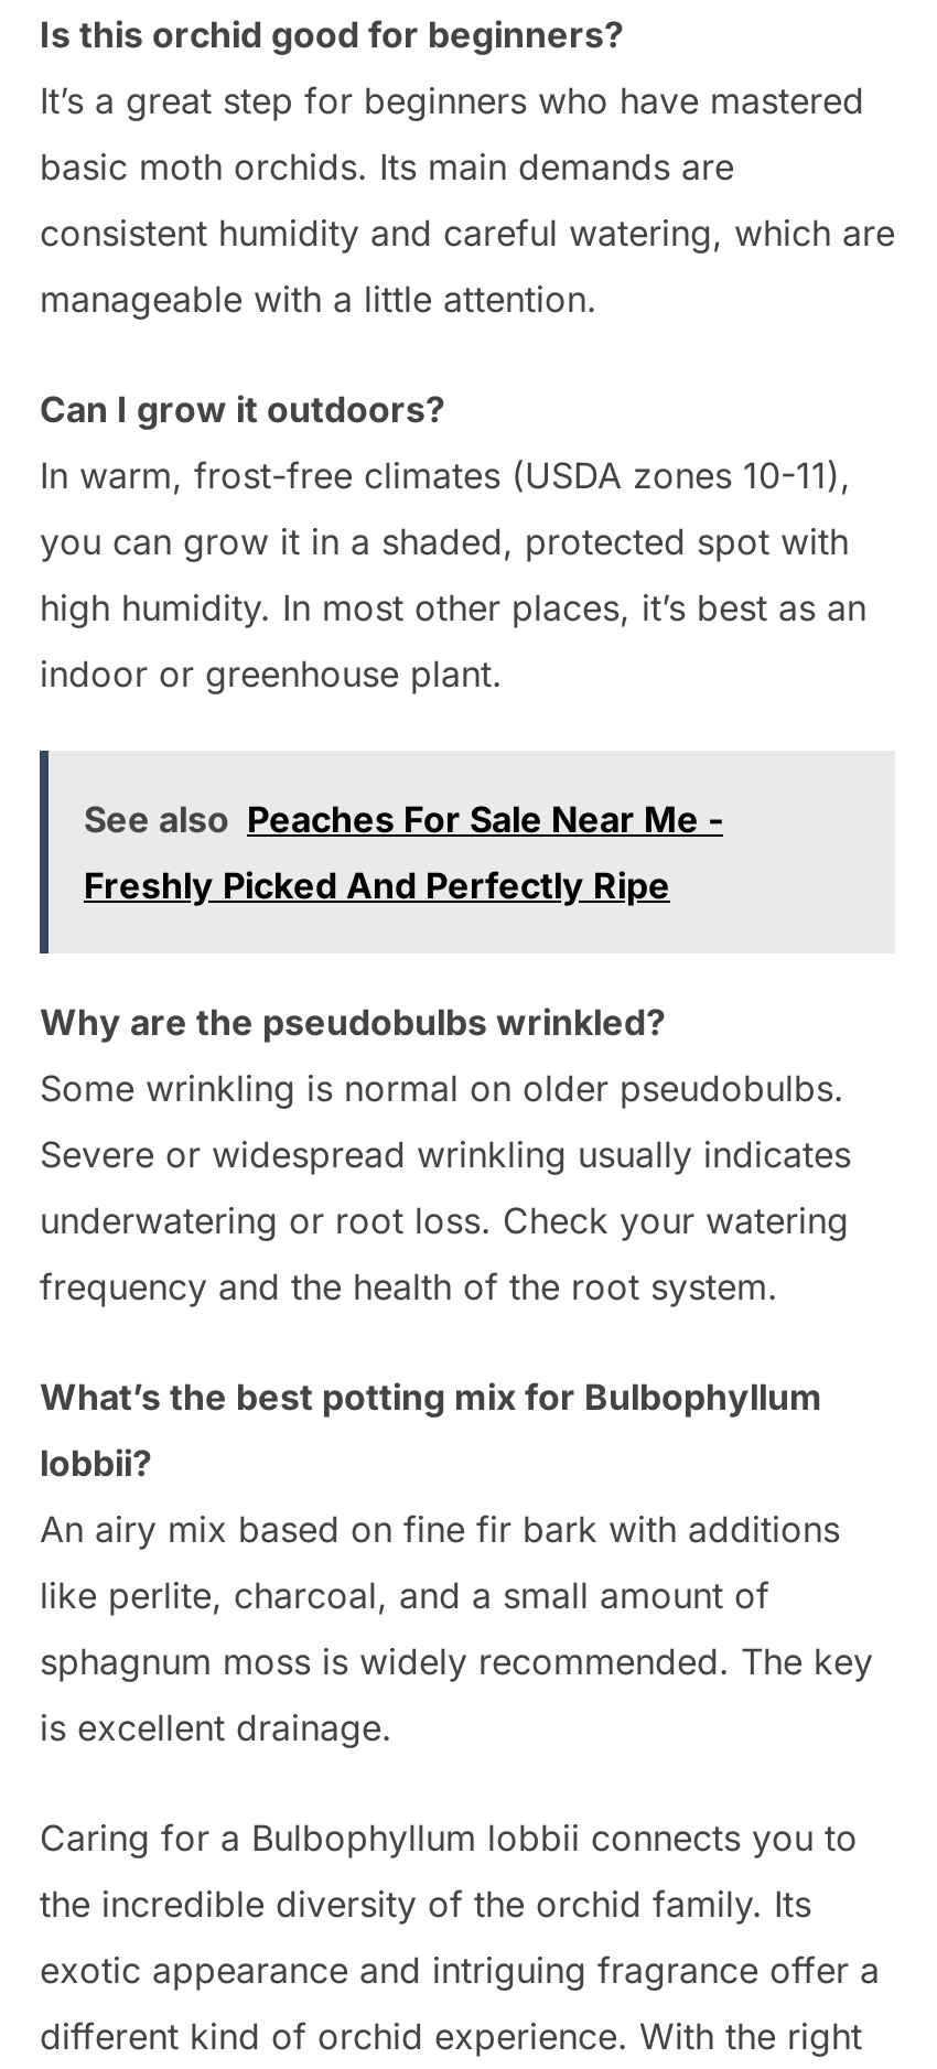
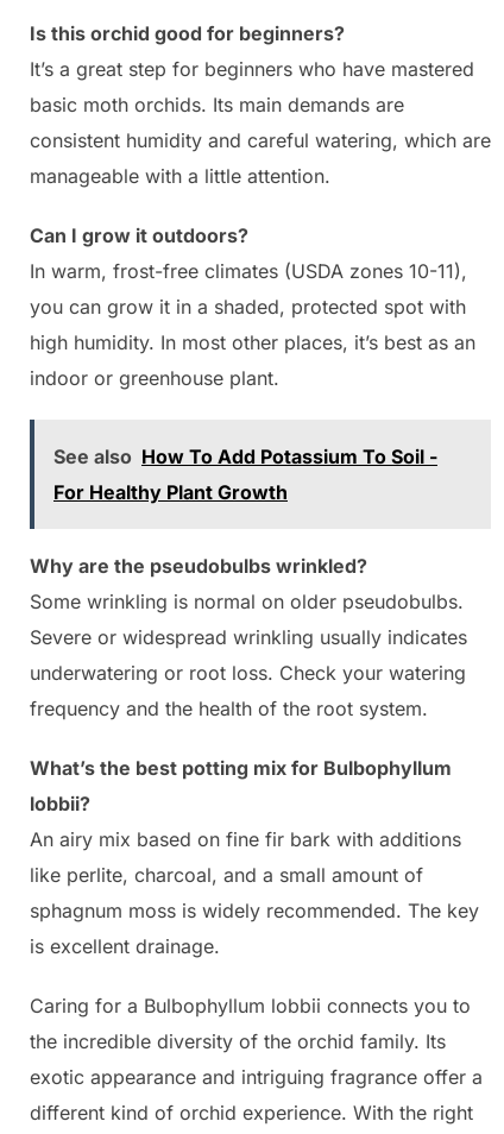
[84,797,723,841] See also Peaches For Sale Near Me - -> [53,444,437,468] See also How To Add Potassium To Soil -
[84,863,670,907] Freshly Picked And Perfectly Ripe -> [53,480,288,504] For Healthy Plant Growth

